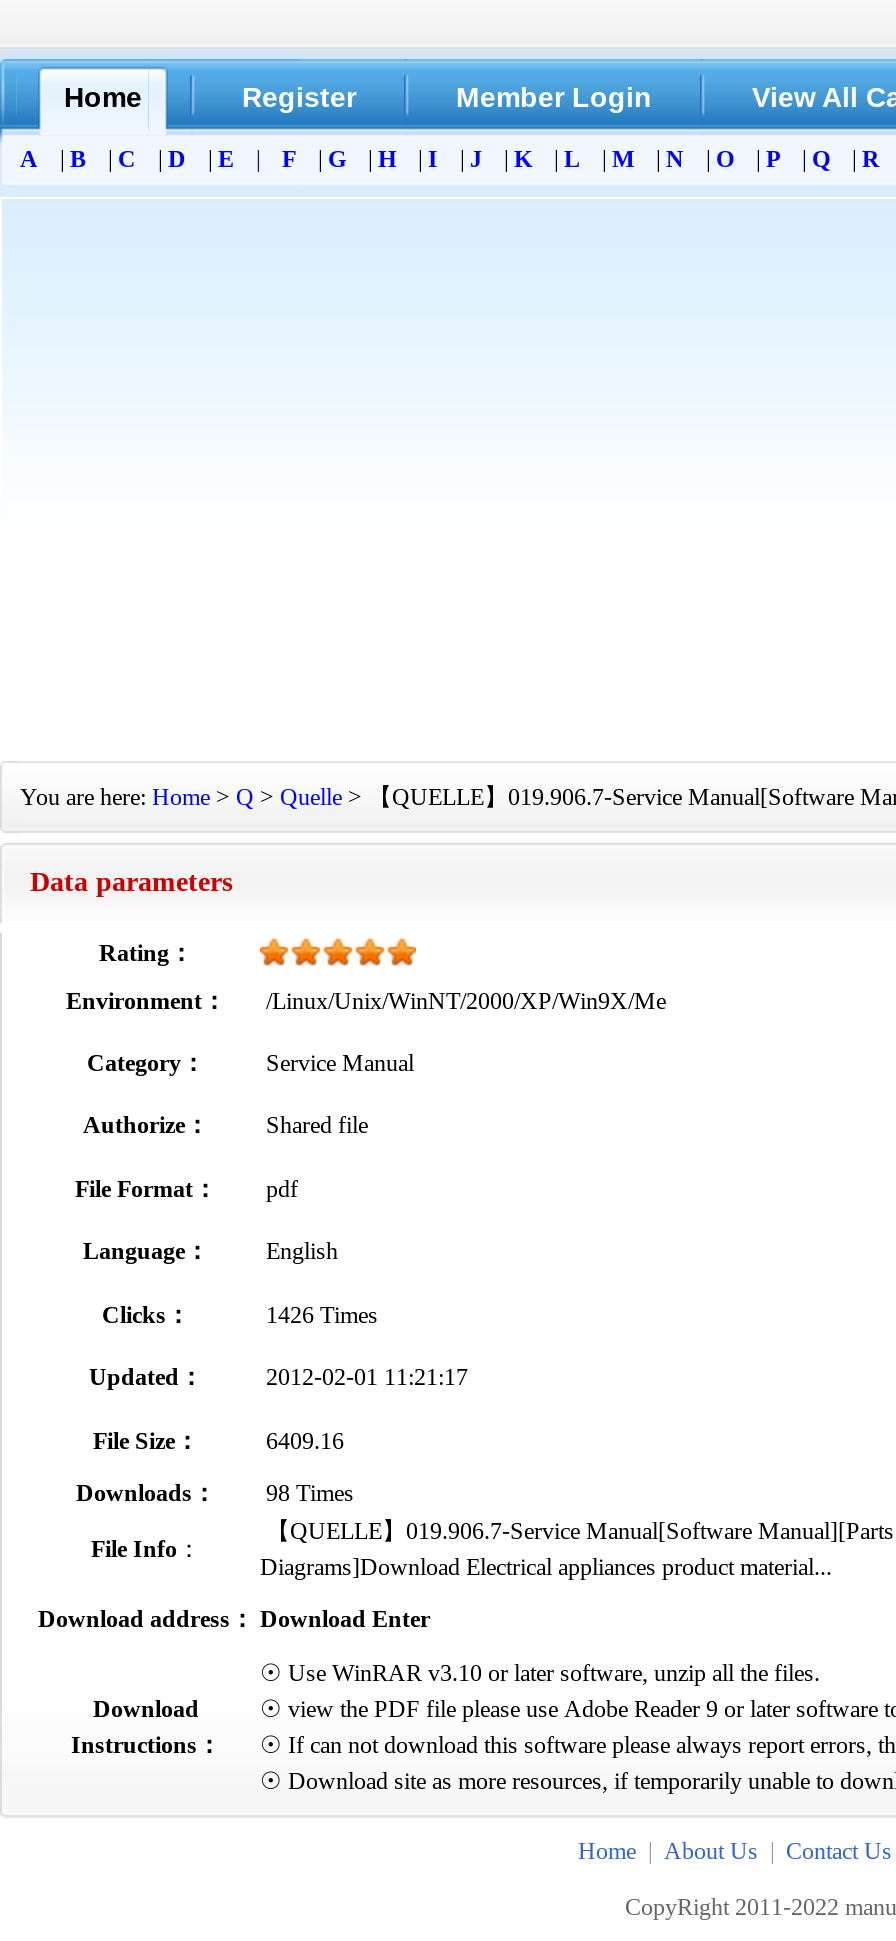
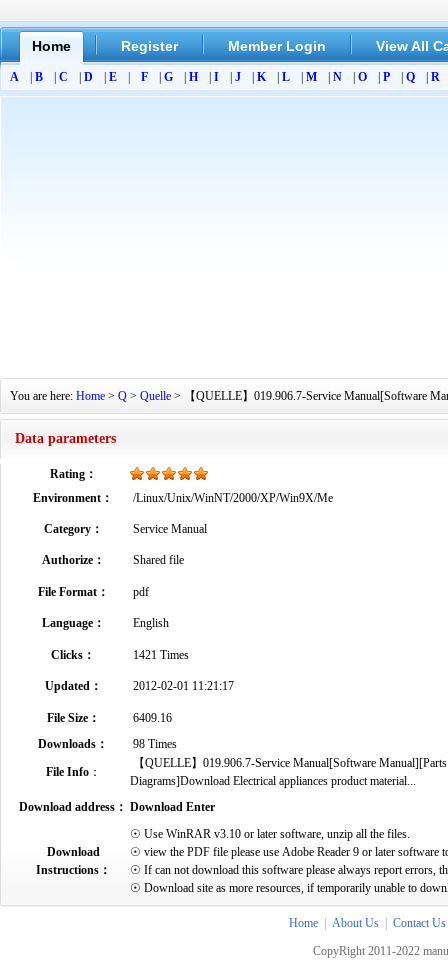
[260,1301,378,1329] 1426 Times -> [130,648,189,662] 1421 Times

